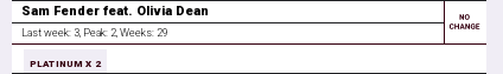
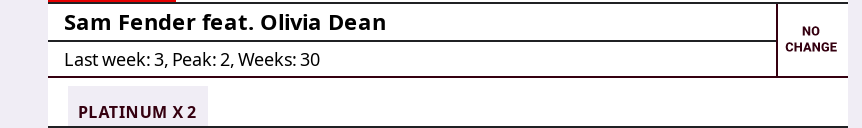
[21,27,168,39] Last week: 3, Peak: 2, Weeks: 29 -> [64,46,320,72] Last week: 3, Peak: 2, Weeks: 30

